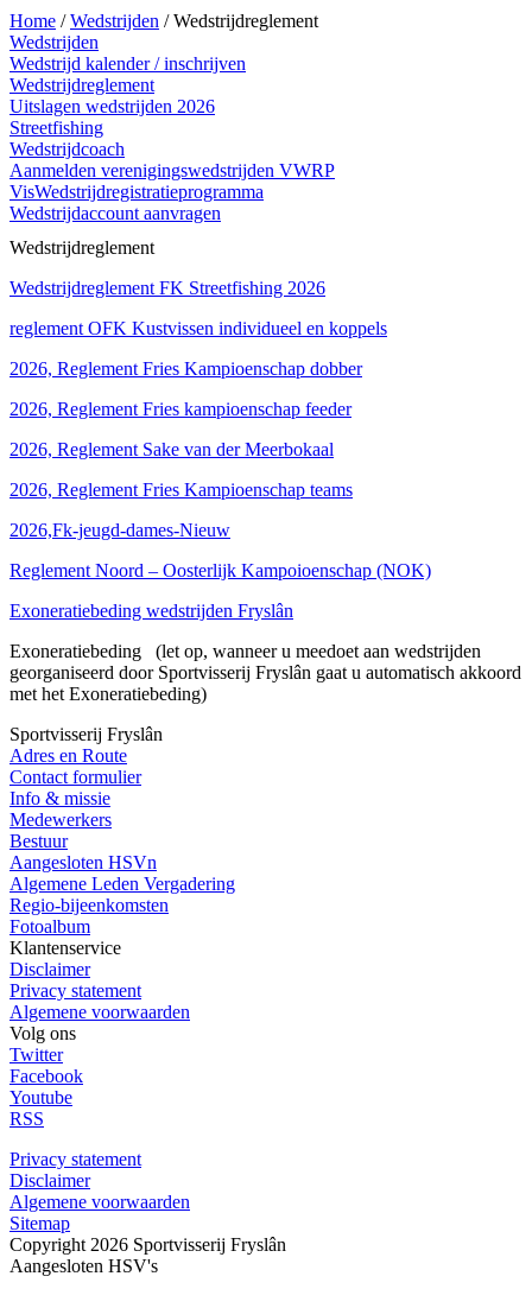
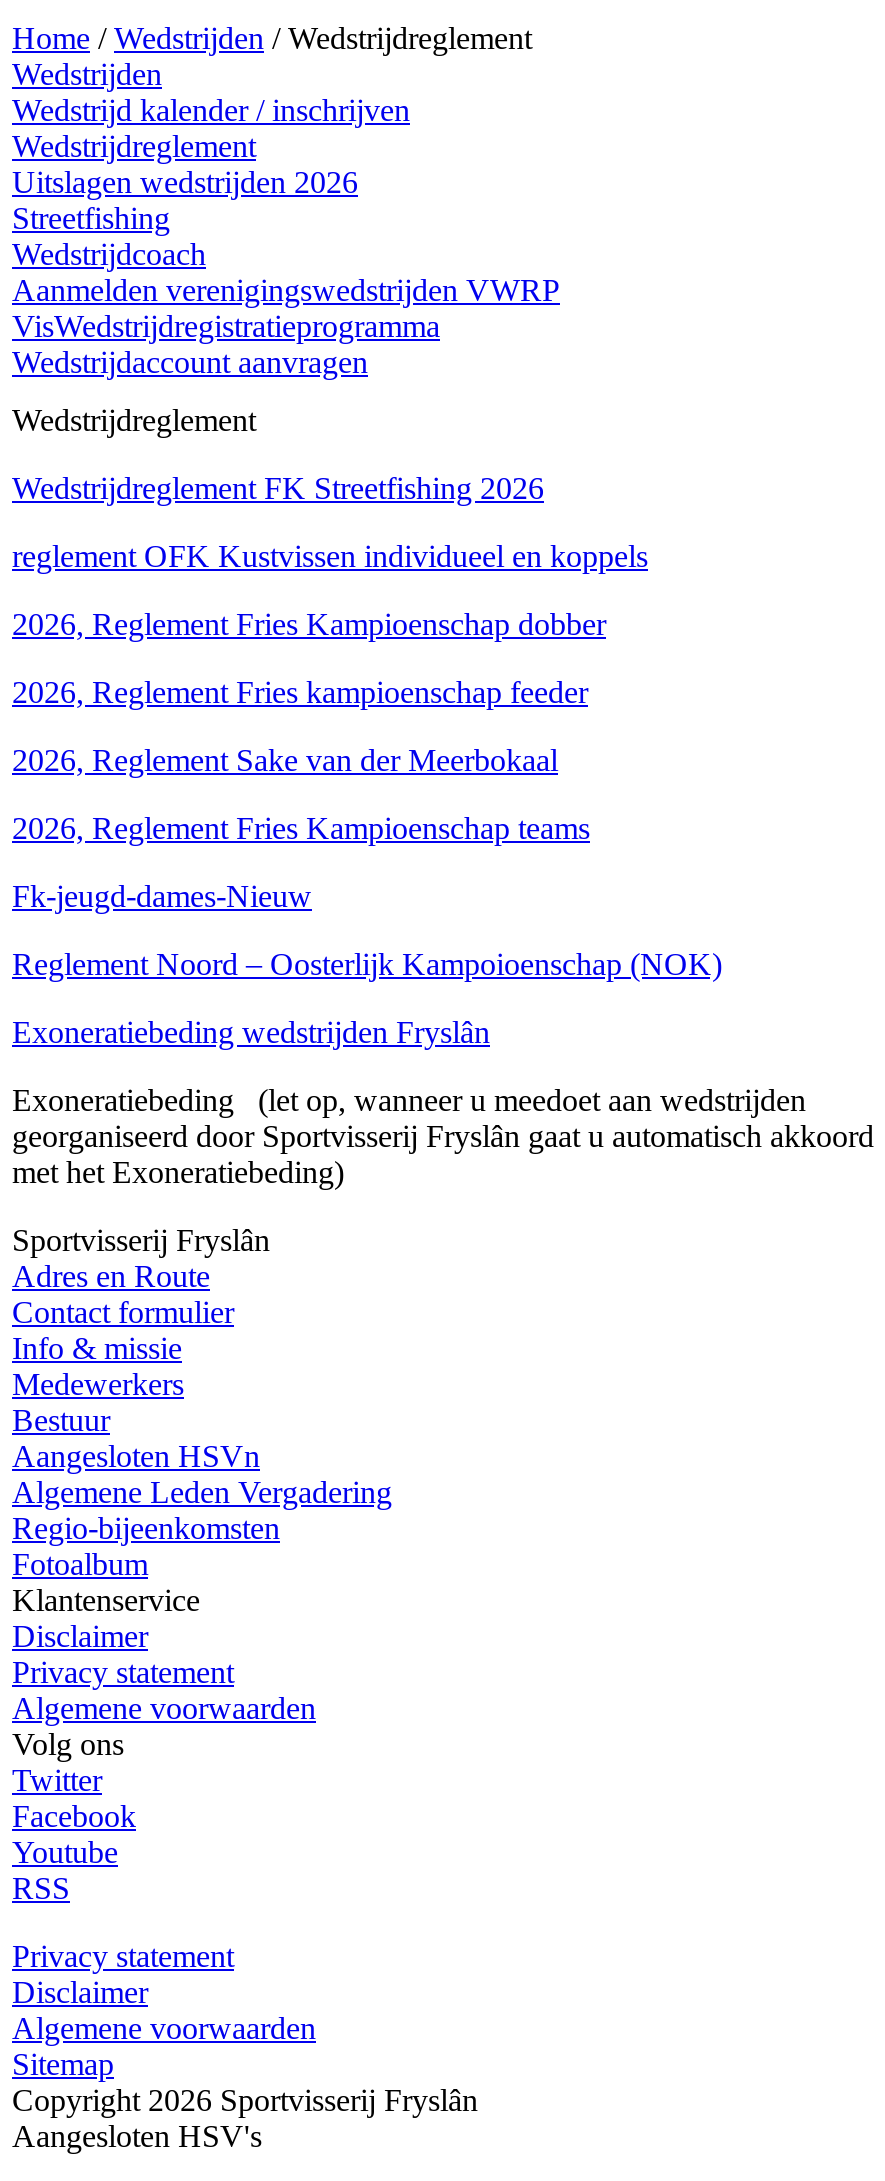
[9,520,230,540] 2026,Fk-jeugd-dames-Nieuw -> [12,878,312,912] Fk-jeugd-dames-Nieuw

